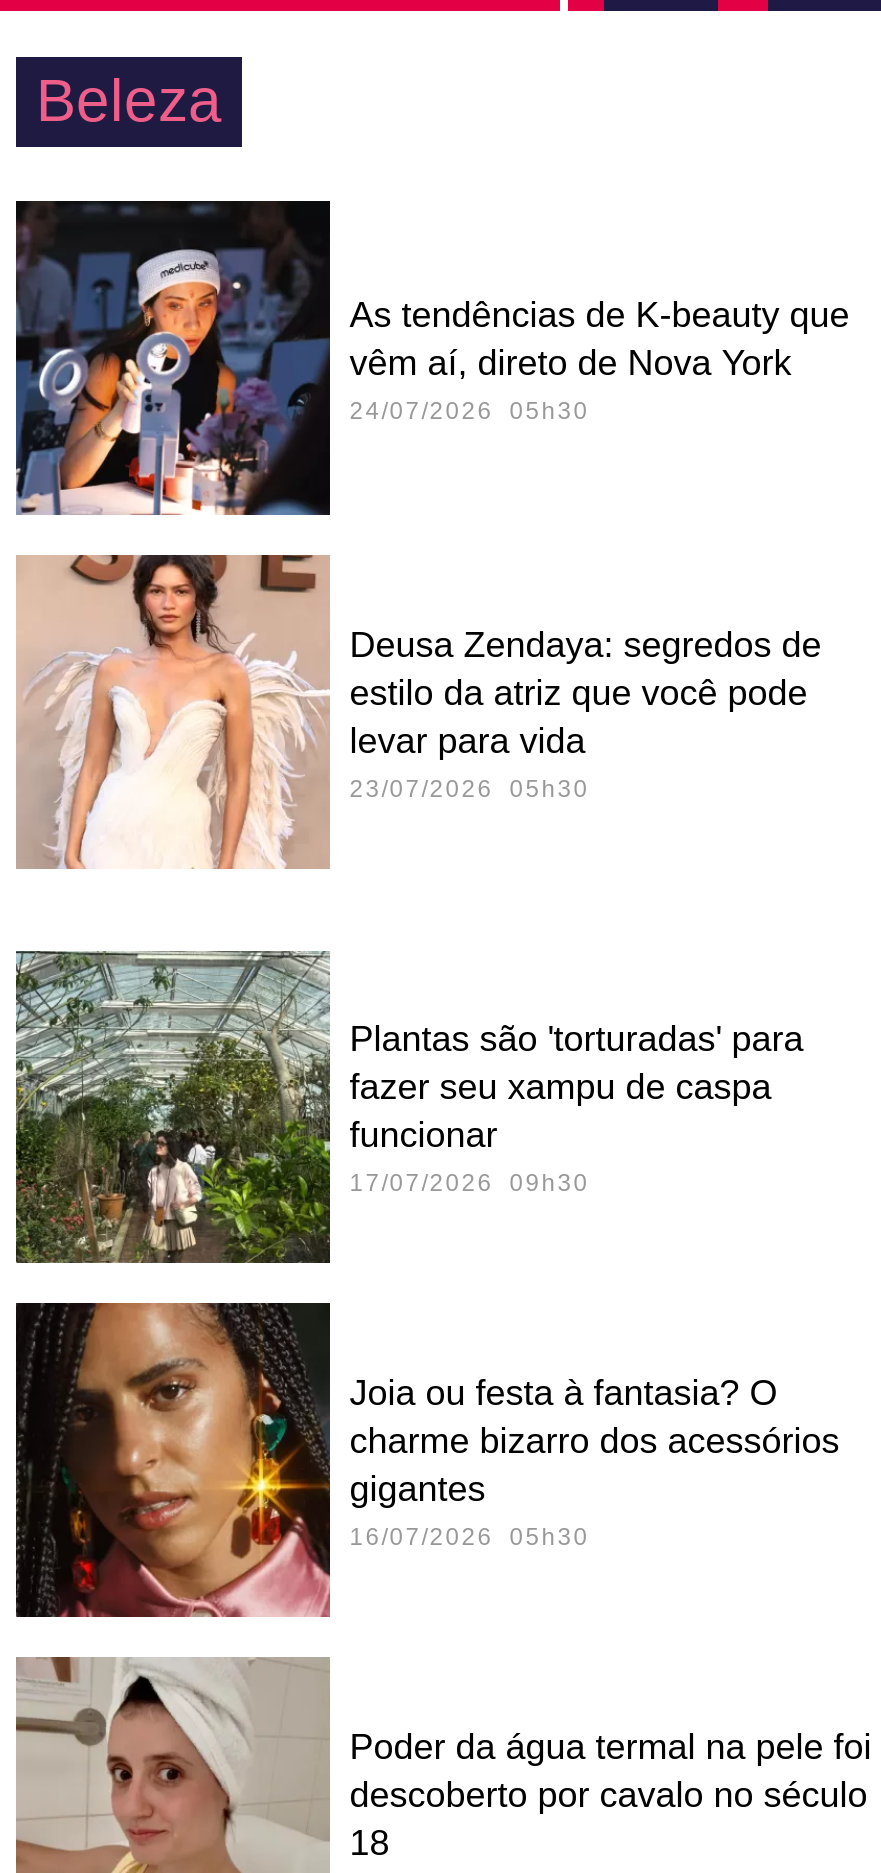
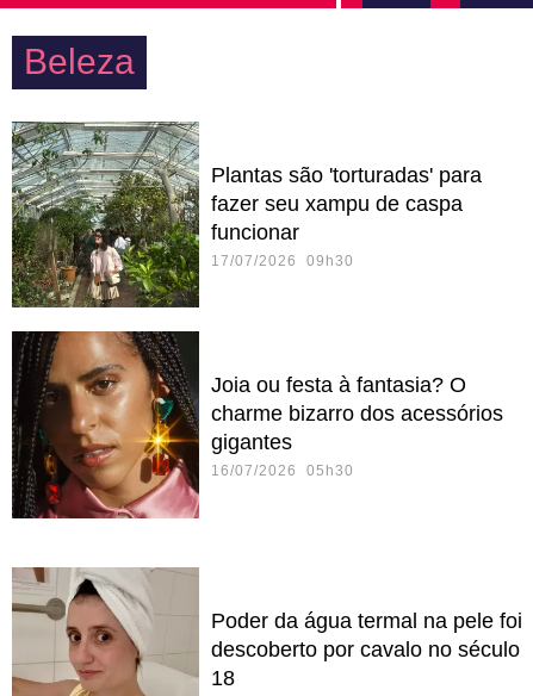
[14,200,850,518] [image] | As tendências de K-beauty que | vêm aí, direto de Nova York | 24/07/2026 05h30 -> none
[16,554,822,870] [image] | Deusa Zendaya: segredos de | estilo da atriz que você pode | levar para vida | 23/07/2026 05h30 -> none
moved [12,948,840,1552] -> [10,120,503,479]: [image] | Plantas são 'torturadas' para | fazer seu xampu de caspa | ... | gigantes | 16/07/2026 05h30

